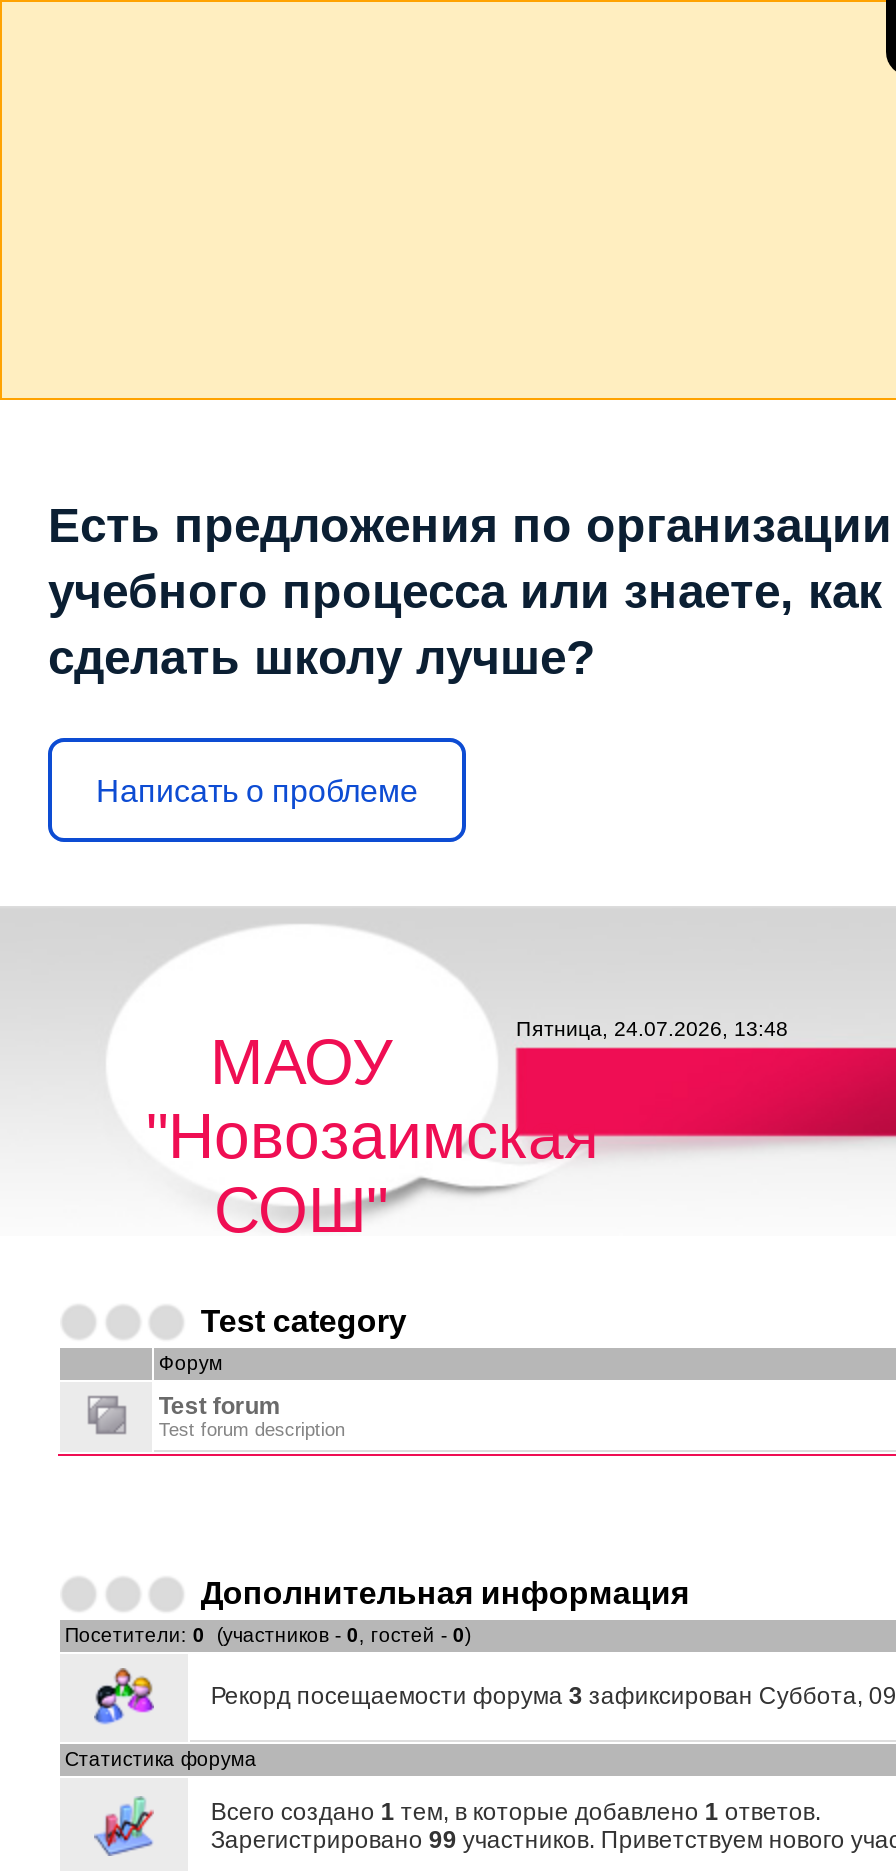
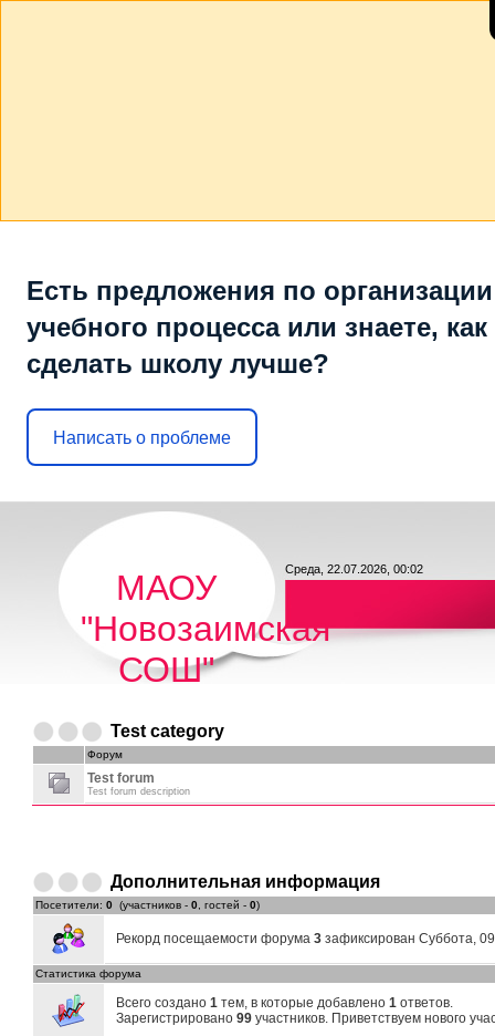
[516,1016,788,1040] Пятница, 24.07.2026, 13:48 -> [285,562,423,576] Среда, 22.07.2026, 00:02

